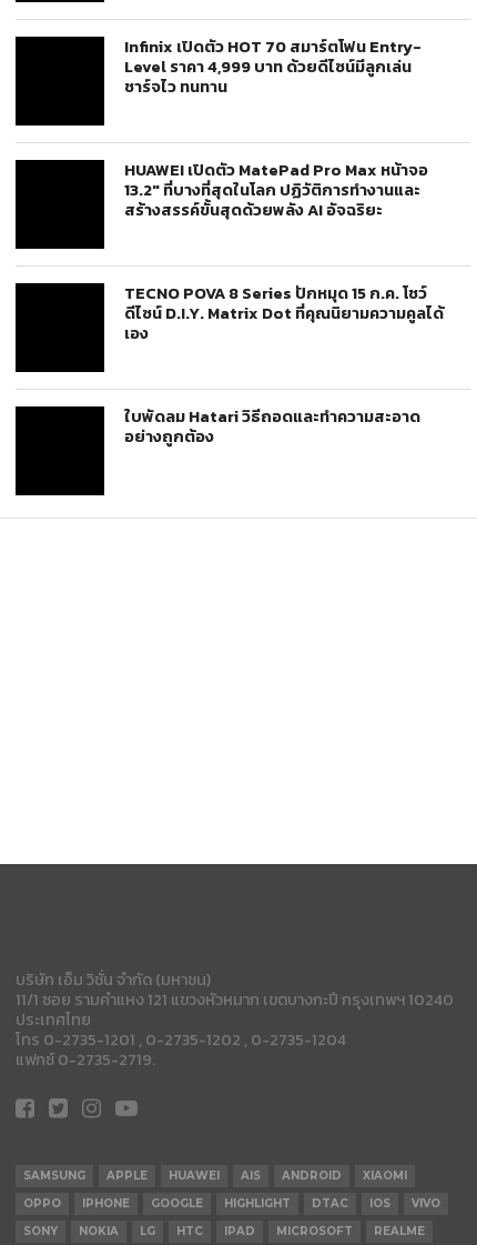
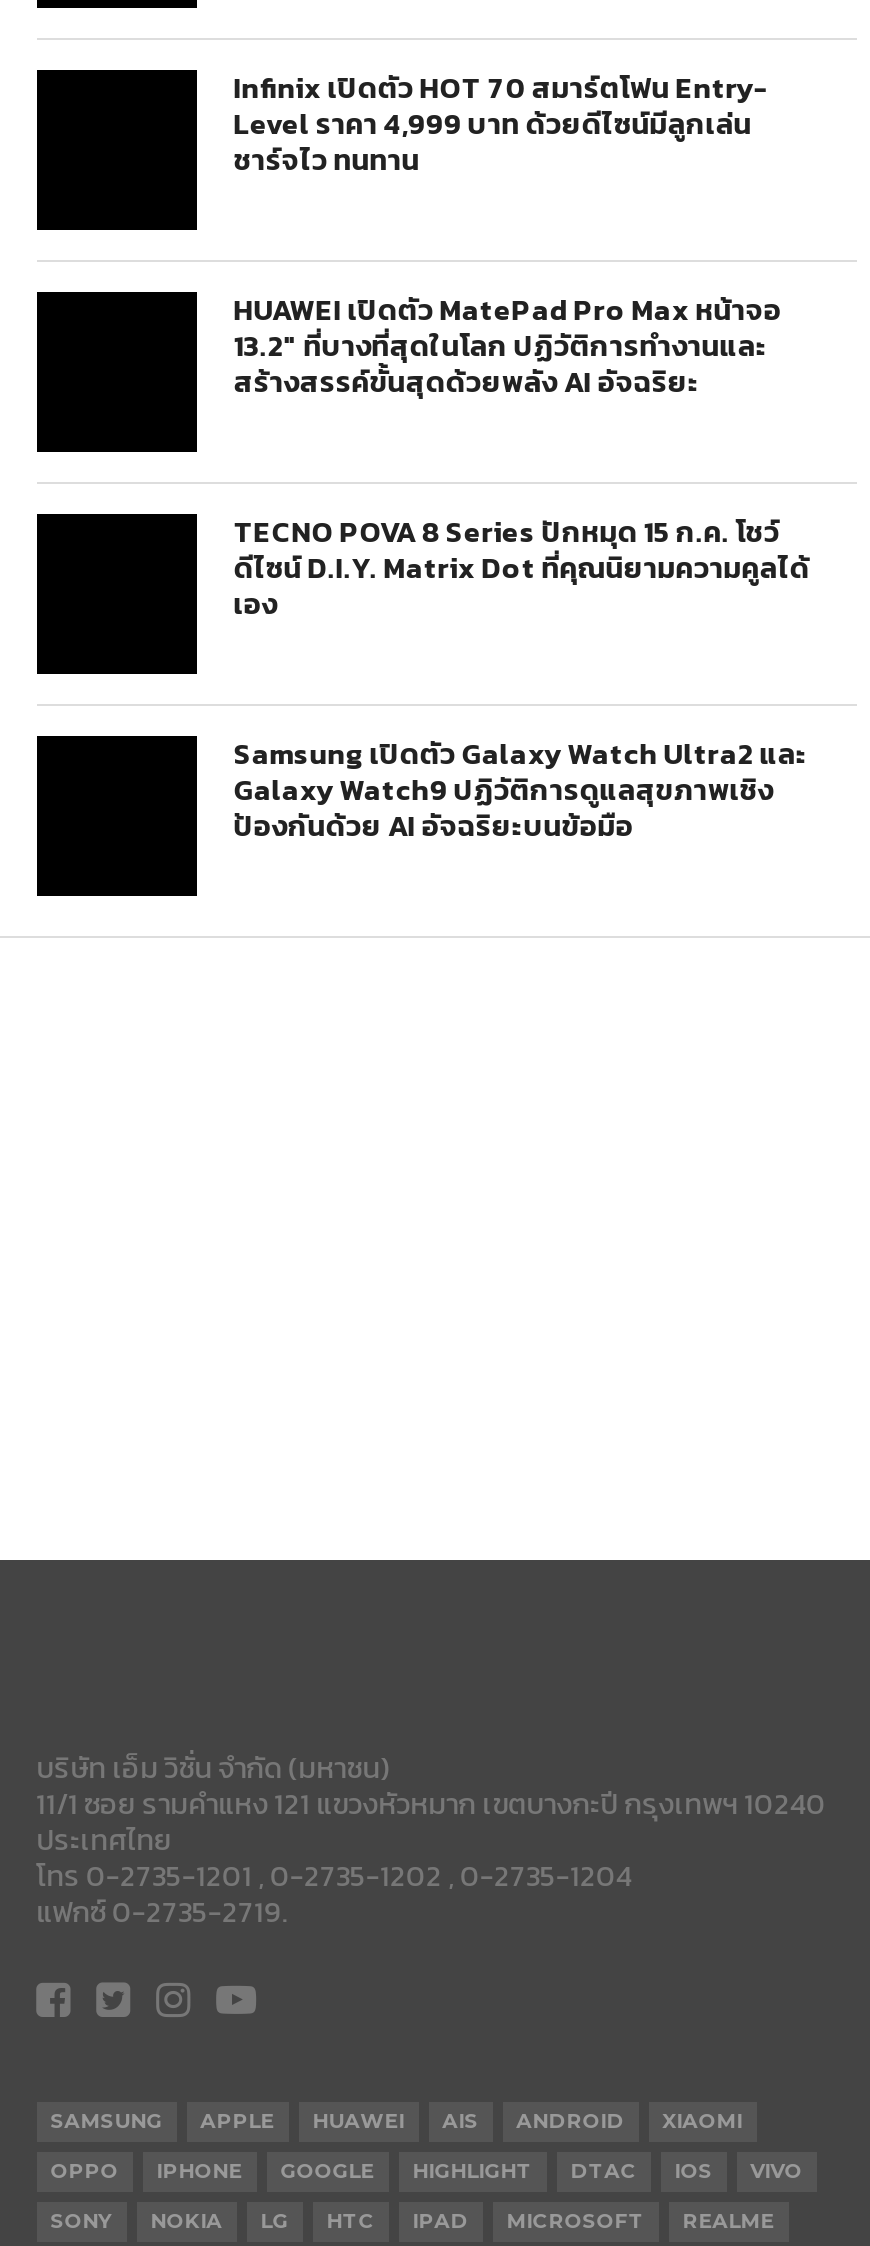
[125,404,421,448] ใบพัดลม Hatari วิธีถอดและทำความสะอาด | อย่างถูกต้อง -> [234,731,808,847] Samsung เปิดตัว Galaxy Watch Ultra2 และ | Galaxy Watch9 ปฏิวัติการดูแลสุขภาพเชิง | ป้องกันด้วย AI อัจฉริยะบนข้อมือ

